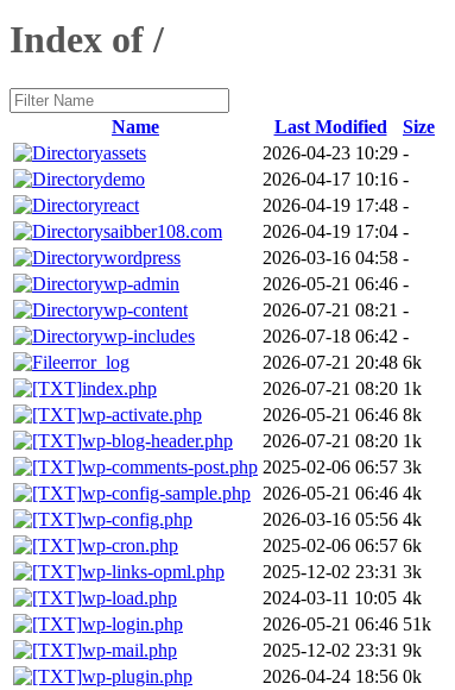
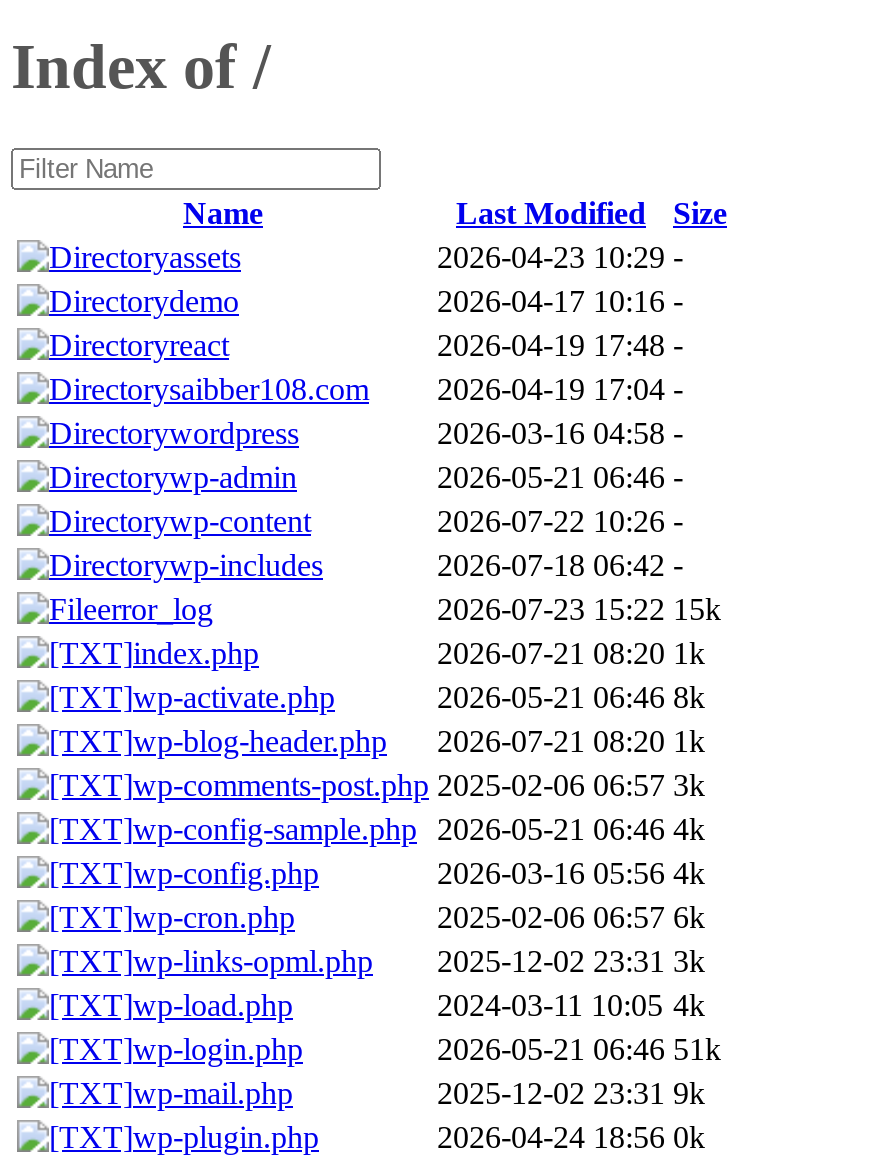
[263,300,409,320] 2026-07-21 08:21 - -> [437,504,683,538] 2026-07-22 10:26 -
[263,352,422,372] 2026-07-21 20:48 6k -> [437,592,721,626] 2026-07-23 15:22 15k

